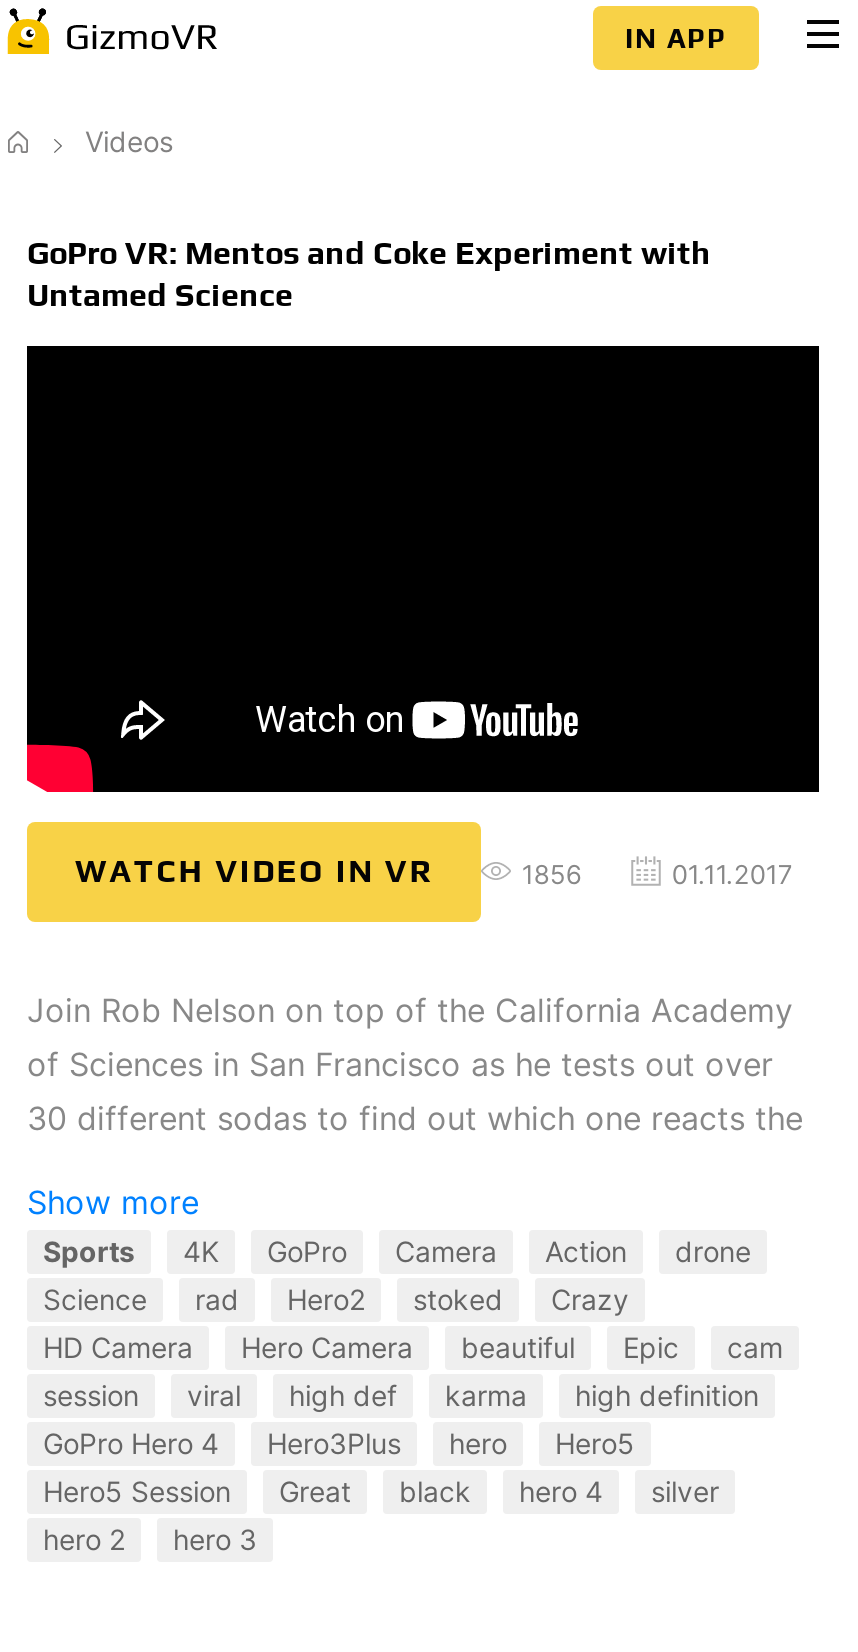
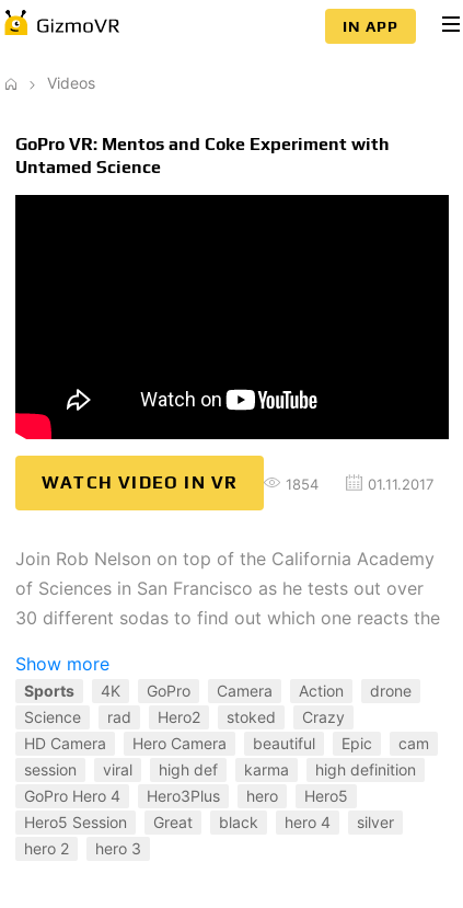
[522,858,582,890] 1856 -> [286,475,319,493] 1854

